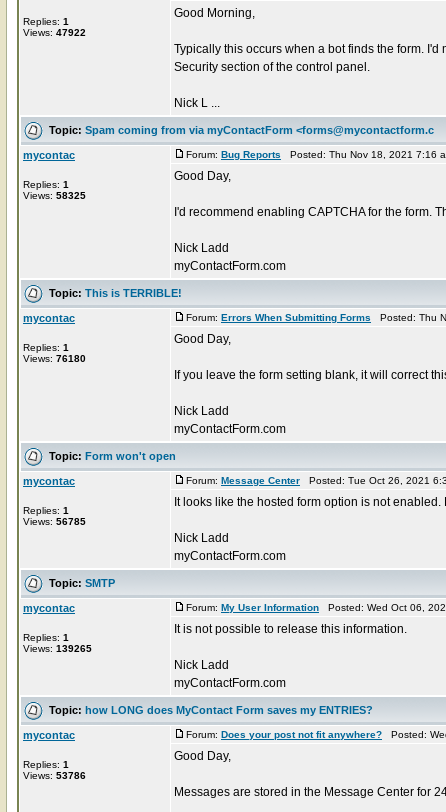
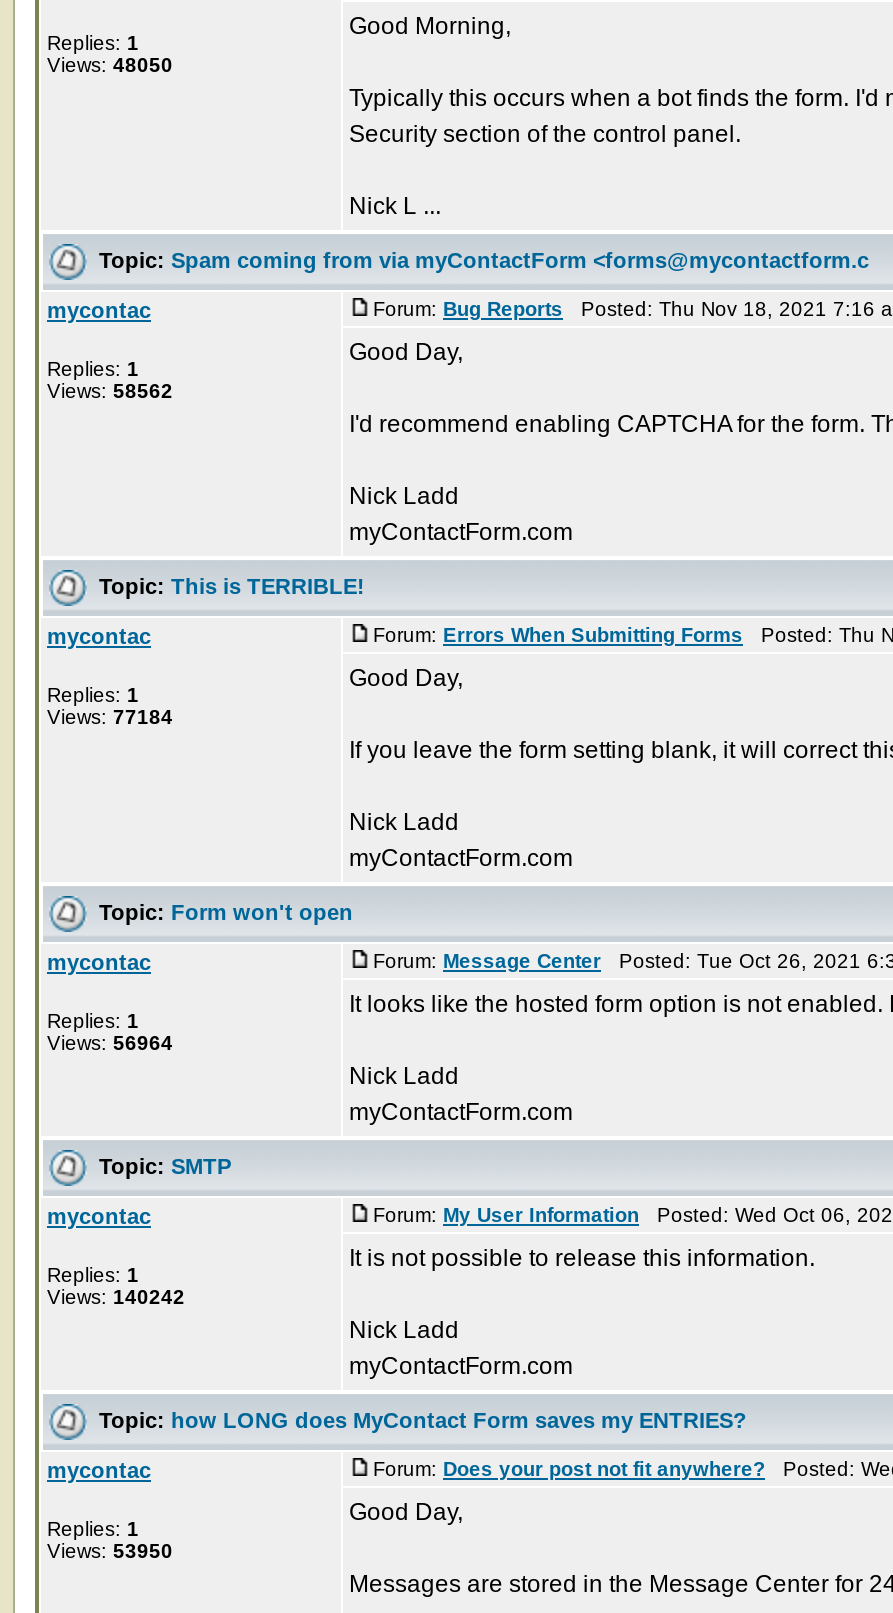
[23,27,86,38] Views: 47922 -> [47,54,173,76] Views: 48050
[23,190,86,201] Views: 58325 -> [47,380,173,402] Views: 58562
[23,353,86,364] Views: 76180 -> [47,706,173,728] Views: 77184
[23,516,86,527] Views: 56785 -> [47,1032,173,1054] Views: 56964
[23,643,92,654] Views: 139265 -> [47,1286,185,1308] Views: 140242
[23,770,86,781] Views: 53786 -> [47,1540,173,1562] Views: 53950

